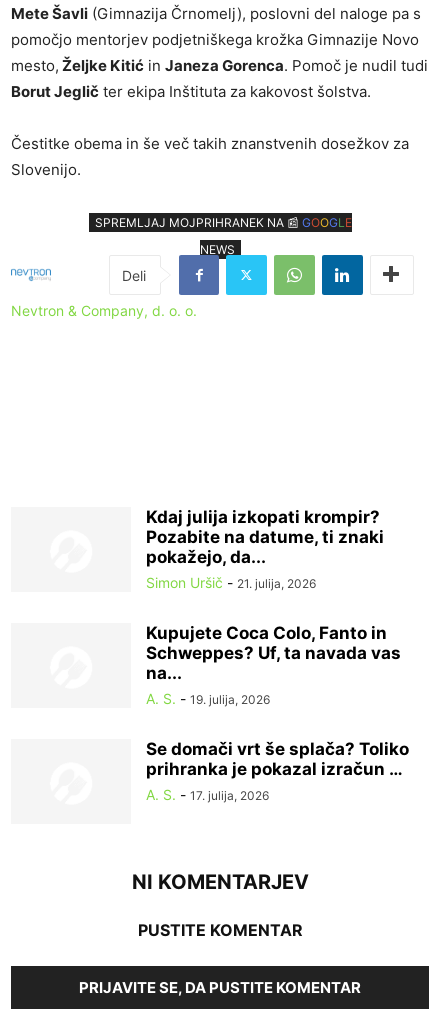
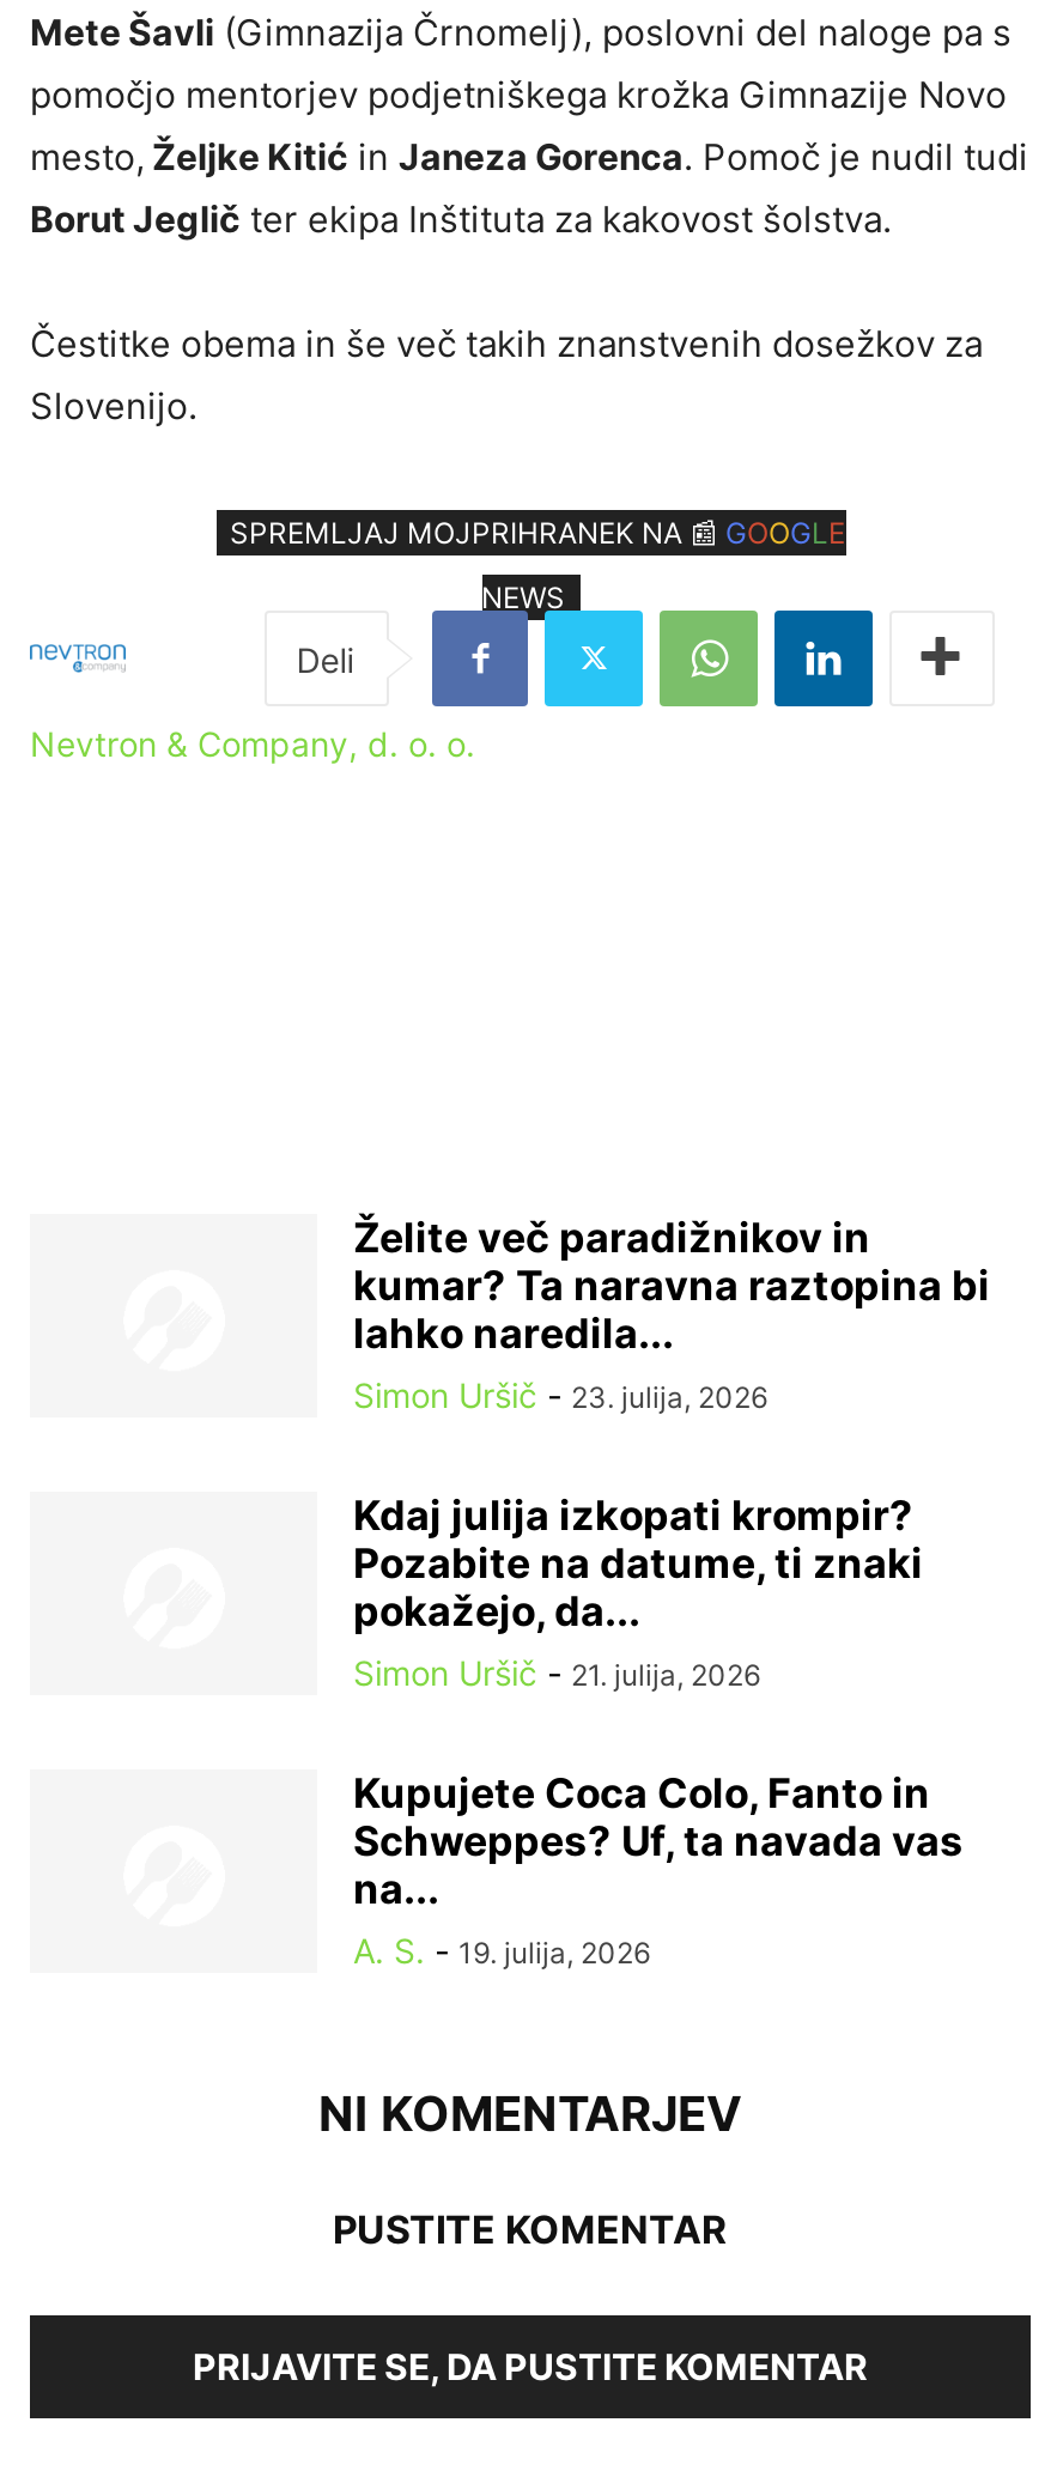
none -> [353,1213,990,1414] Želite več paradižnikov in | kumar? Ta naravna raztopina bi | lahko naredila... | Simon Uršič - 23. julija, 2026
moved [146,506,401,706] -> [353,1490,964,1969]: Kdaj julija izkopati krompir? | Pozabite na datume, ti znaki | pokažejo, da... | Simon Uršič - 21. julija, 2026 | Kupujete Coca Colo, Fanto in | Schweppes? Uf, ta navada vas | na... | A. S. - 19. julija, 2026
[146,738,409,802] Se domači vrt še splača? Toliko | prihranka je pokazal izračun … | A. S. - 17. julija, 2026 -> none

